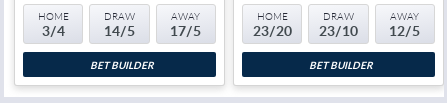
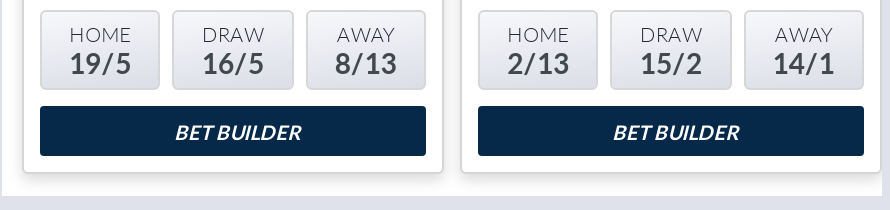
[42,21,65,40] 3/4 -> [69,44,131,82] 19/5
[104,21,135,40] 14/5 -> [202,44,264,82] 16/5
[170,21,201,40] 17/5 -> [335,44,397,82] 8/13
[253,21,292,40] 23/20 -> [507,44,569,82] 2/13
[319,21,358,40] 23/10 -> [640,44,702,82] 15/2
[389,21,420,40] 12/5 -> [773,44,835,82] 14/1

